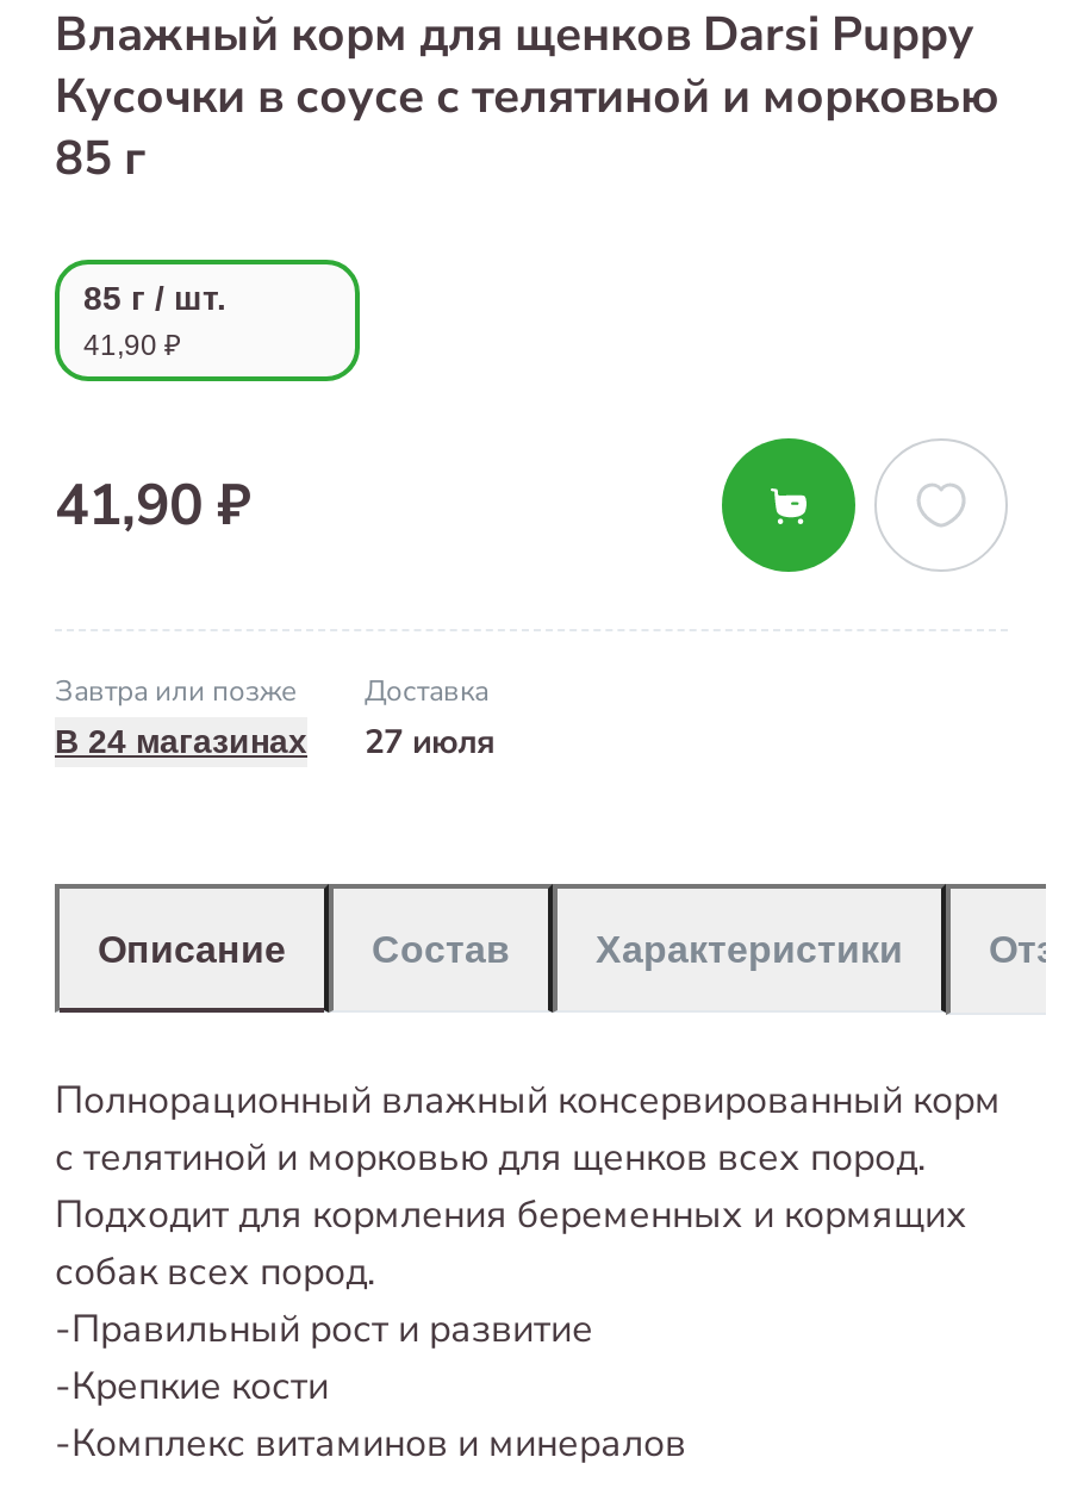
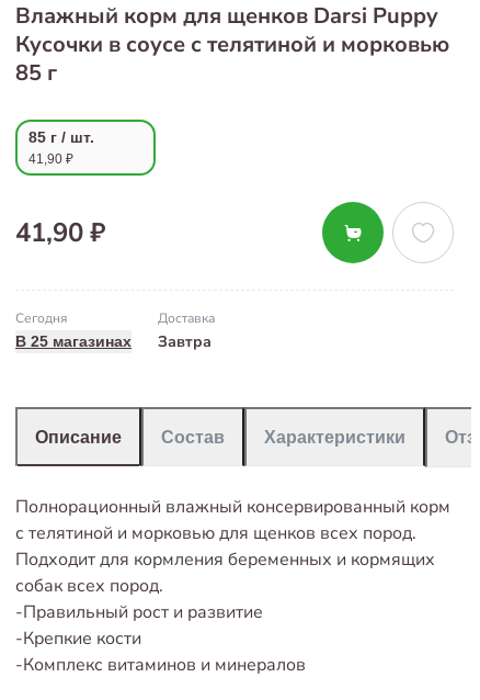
[55,671,307,759] Завтра или позже | В 24 магазинах -> [15,309,132,350] Сегодня | В 25 магазинах
[365,719,496,764] 27 июля -> [158,331,212,352] Завтра

